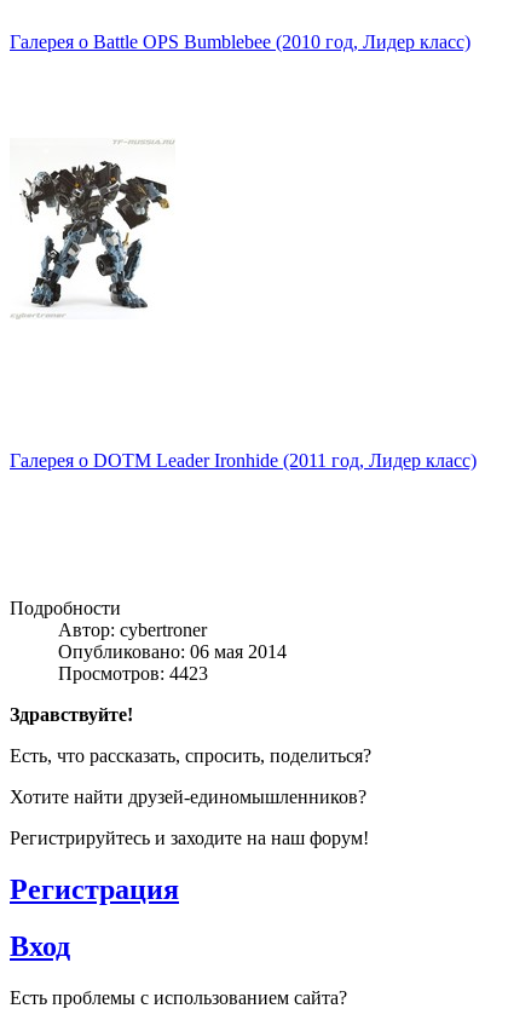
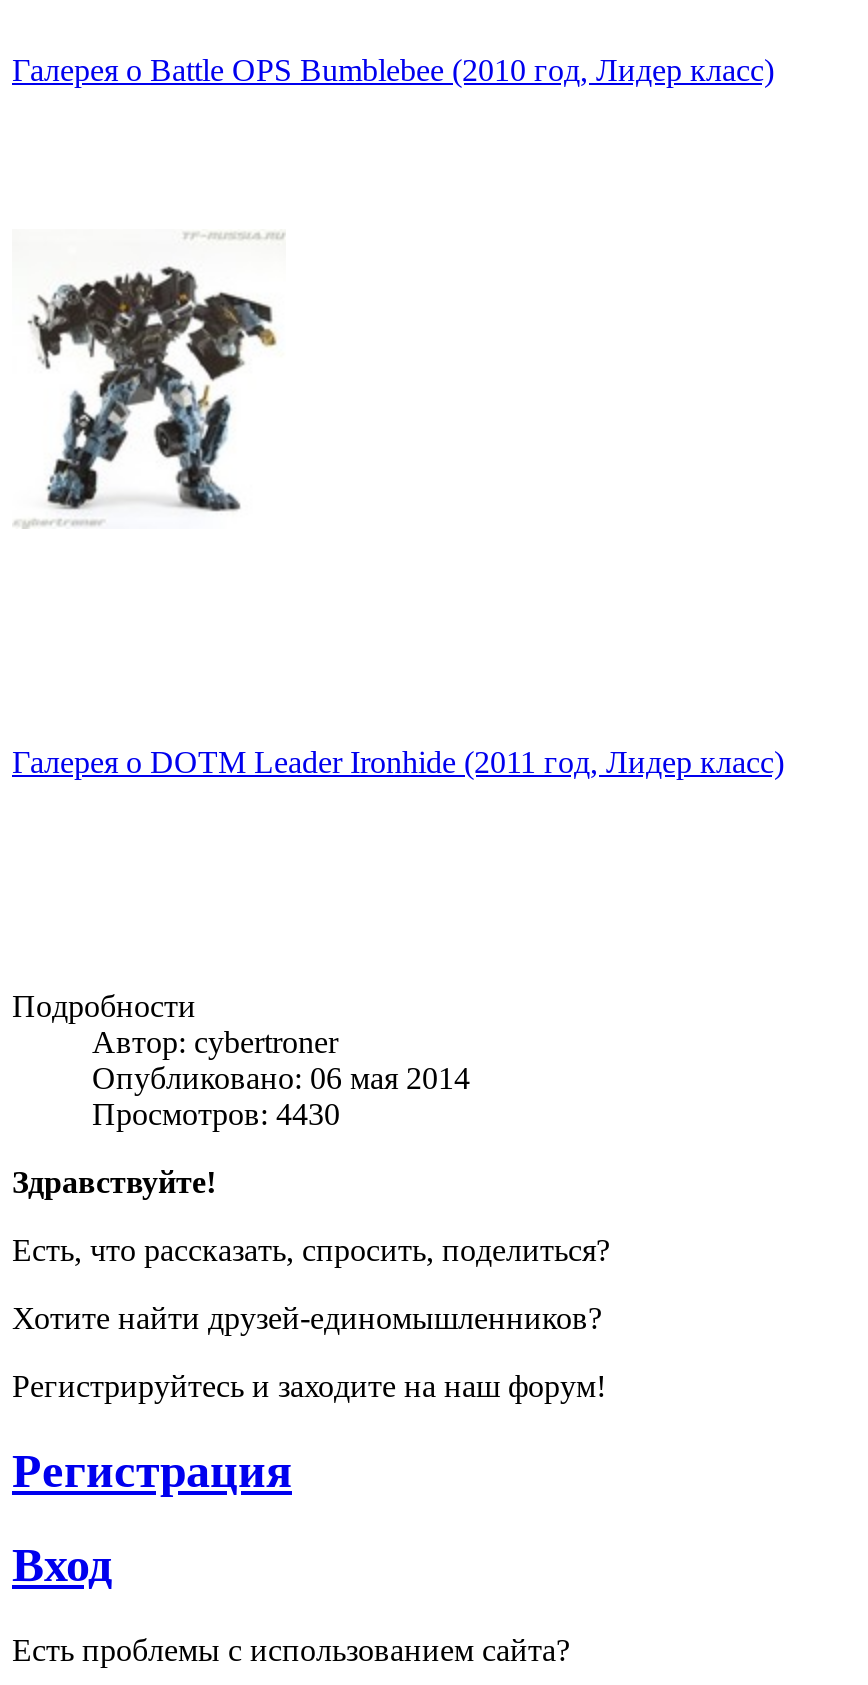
[58,663,208,684] Просмотров: 4423 -> [92,1098,340,1132] Просмотров: 4430

